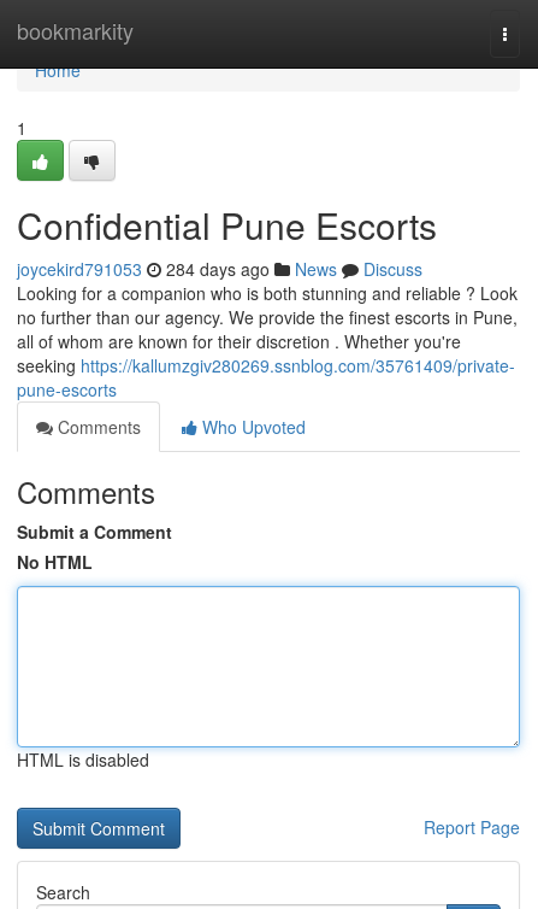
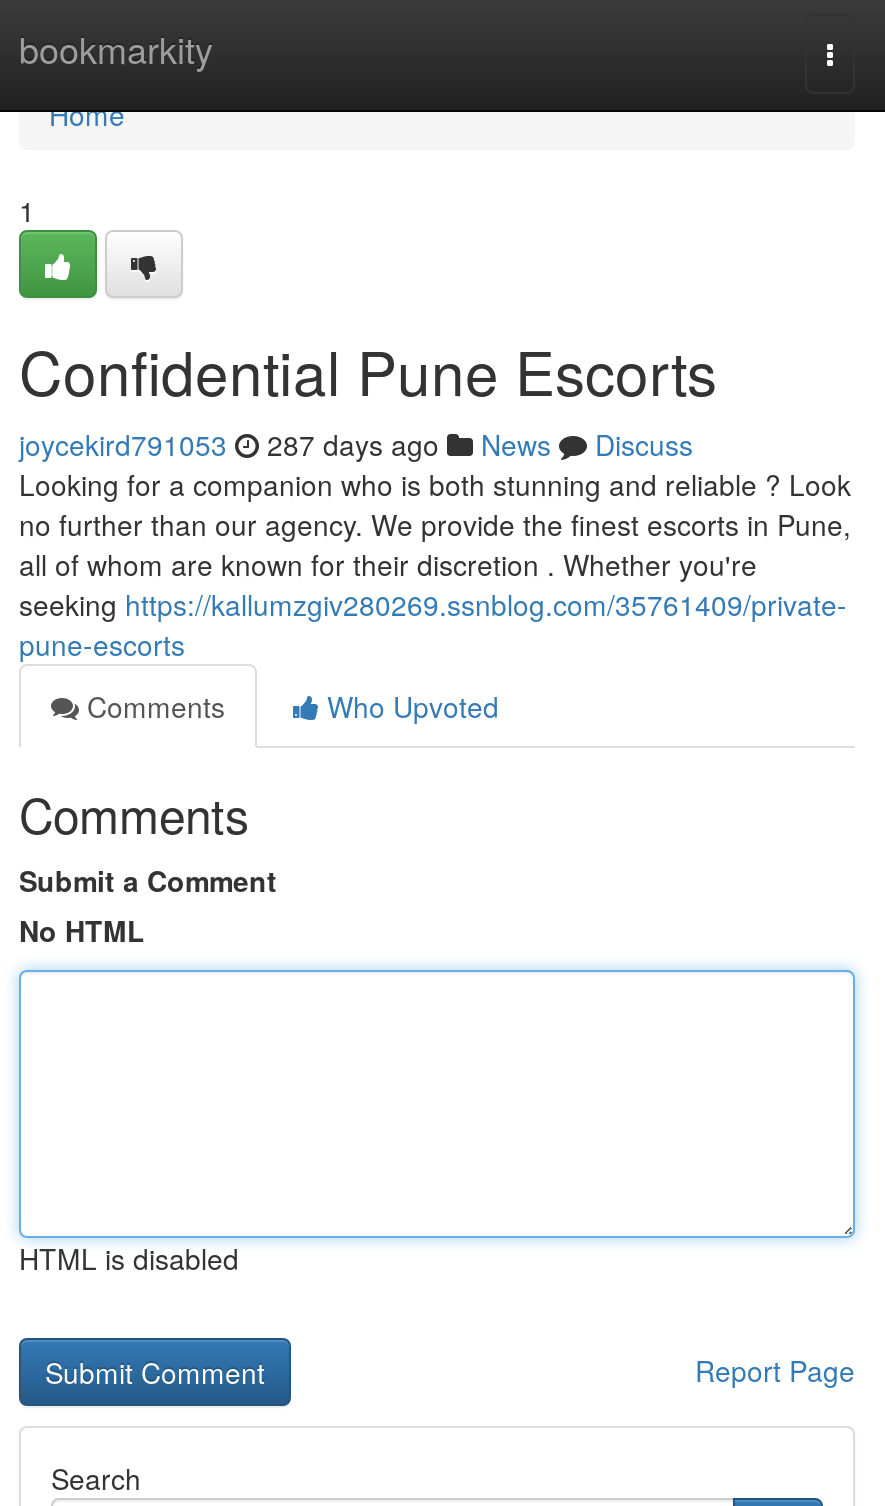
[17,257,422,281] joycekird791053 284 days ago News Discuss -> [19,424,693,464] joycekird791053 287 days ago News Discuss

